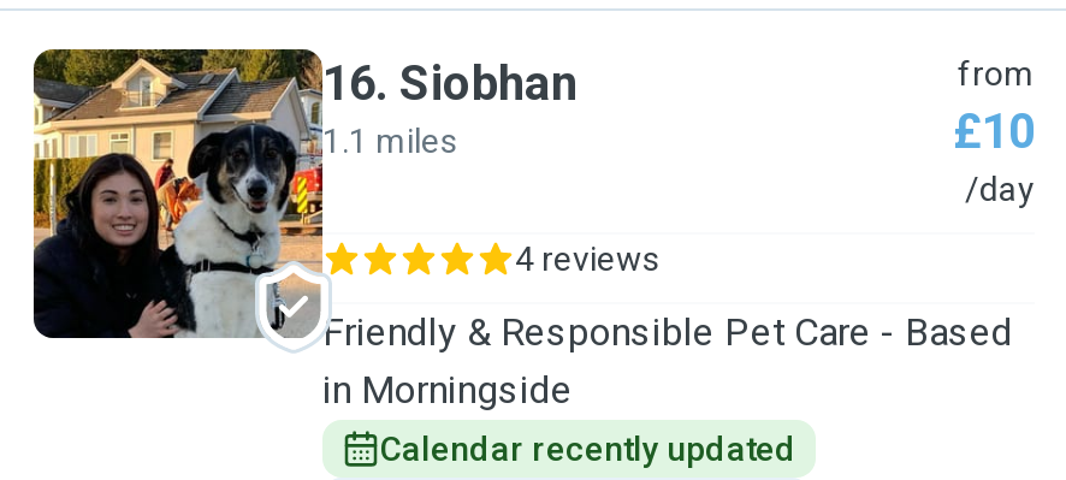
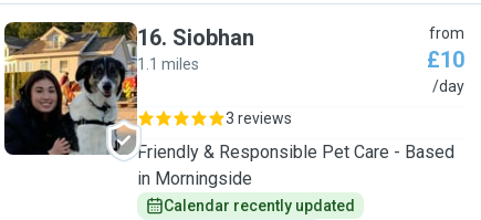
[515,239,659,278] 4 reviews -> [226,109,292,127] 3 reviews

